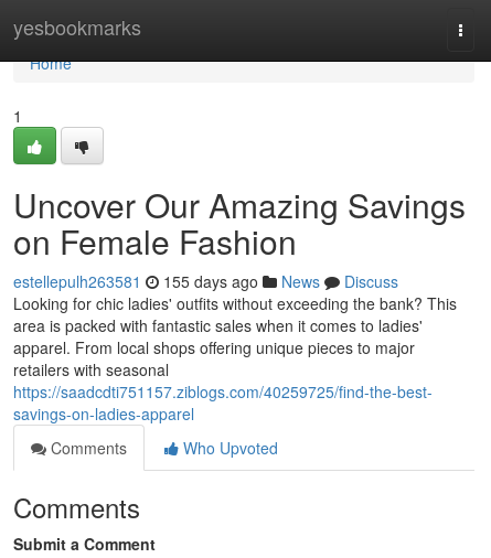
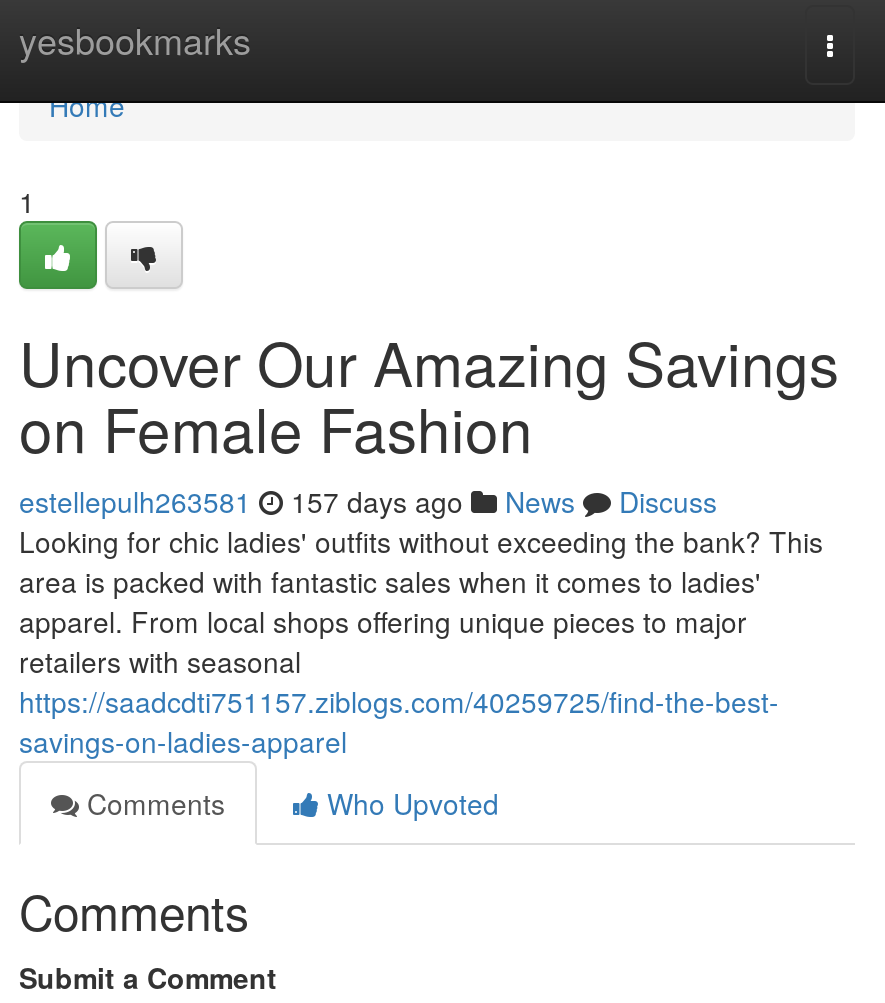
[13,270,398,292] estellepulh263581 155 days ago News Discuss -> [19,481,717,521] estellepulh263581 157 days ago News Discuss

